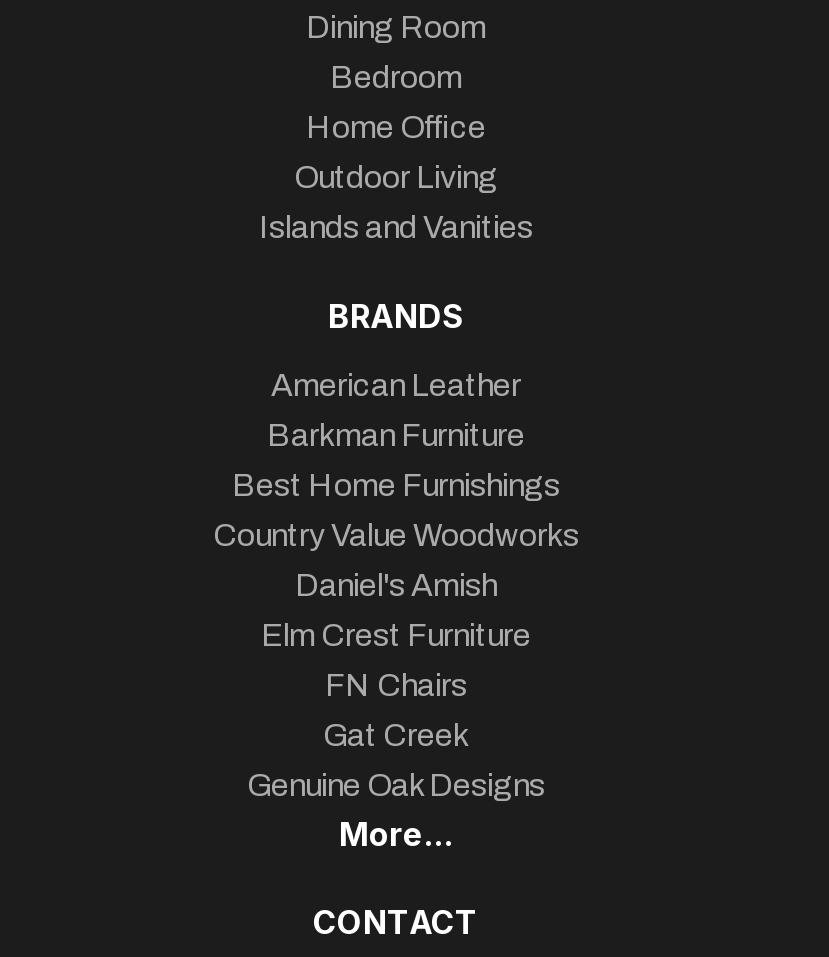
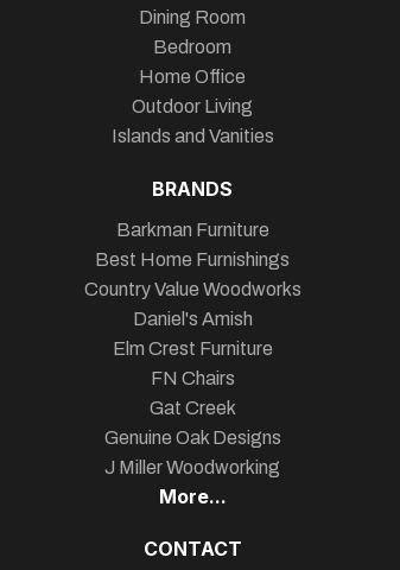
[271,368,521,402] American Leather -> none
moved [213,418,579,802] -> [84,220,301,448]: Barkman Furniture | Best Home Furnishings | Country Value Woodworks | Daniel's Amish | Elm Crest Furniture | FN Chairs | Gat Creek | Genuine Oak Designs
none -> [104,457,280,477] J Miller Woodworking

